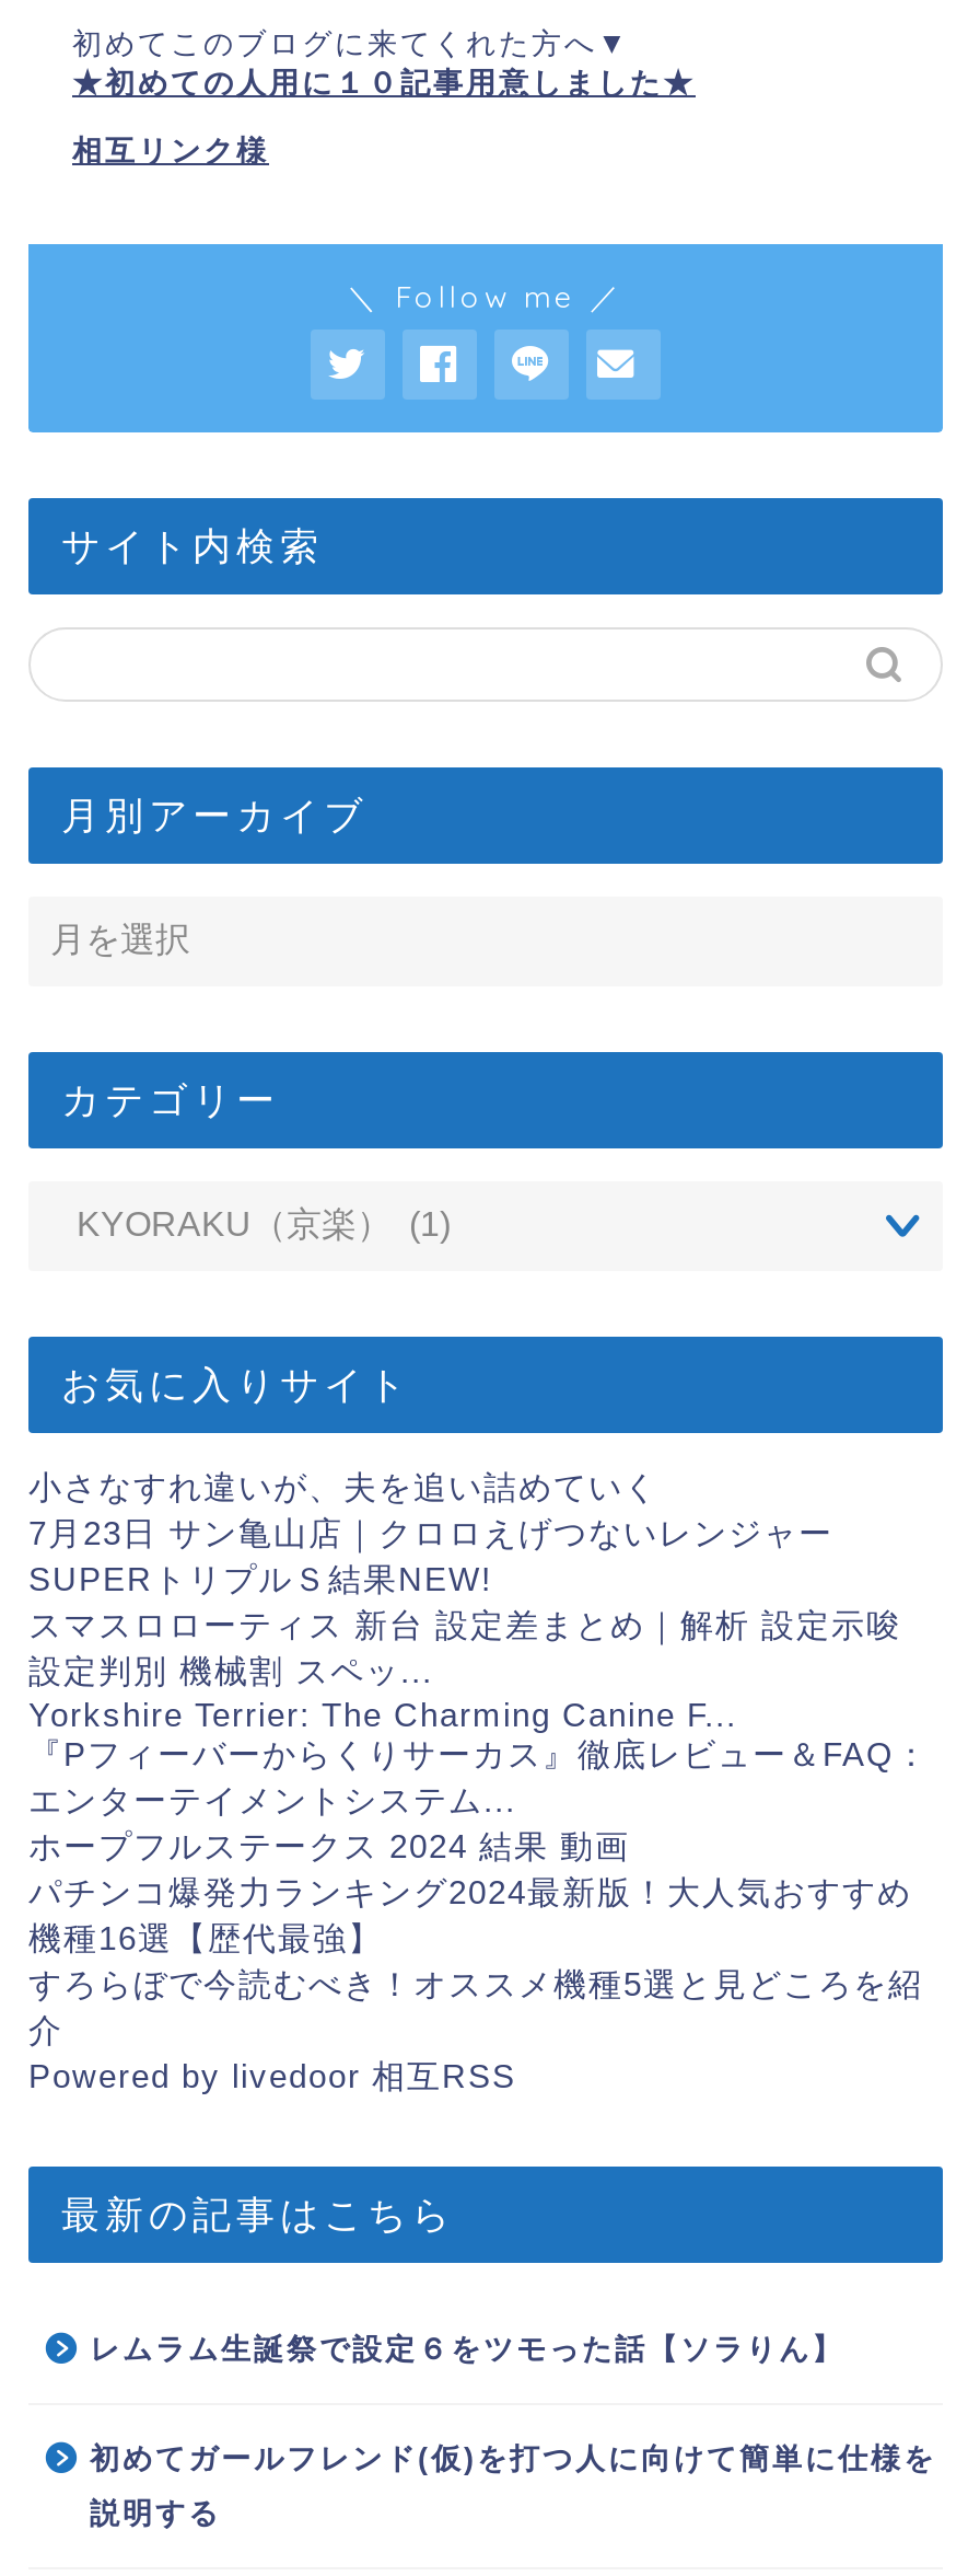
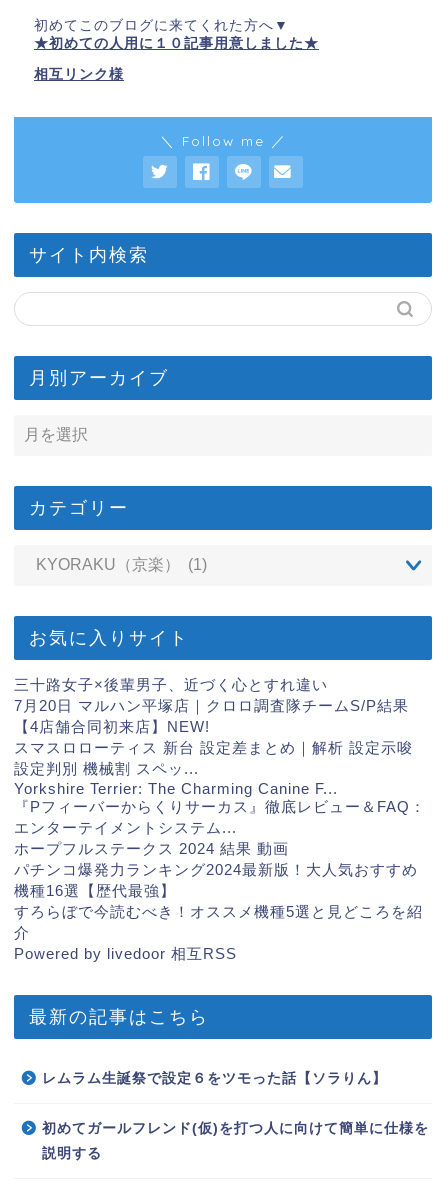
[28,1468,833,1597] 小さなすれ違いが、夫を追い詰めていく | 7月23日 サン亀山店｜クロロえげつないレンジャー | SUPERトリプルＳ結果NEW! -> [14,676,409,735] 三十路女子×後輩男子、近づく心とすれ違い | 7月20日 マルハン平塚店｜クロロ調査隊チームS/P結果 | 【4店舗合同初来店】NEW!

